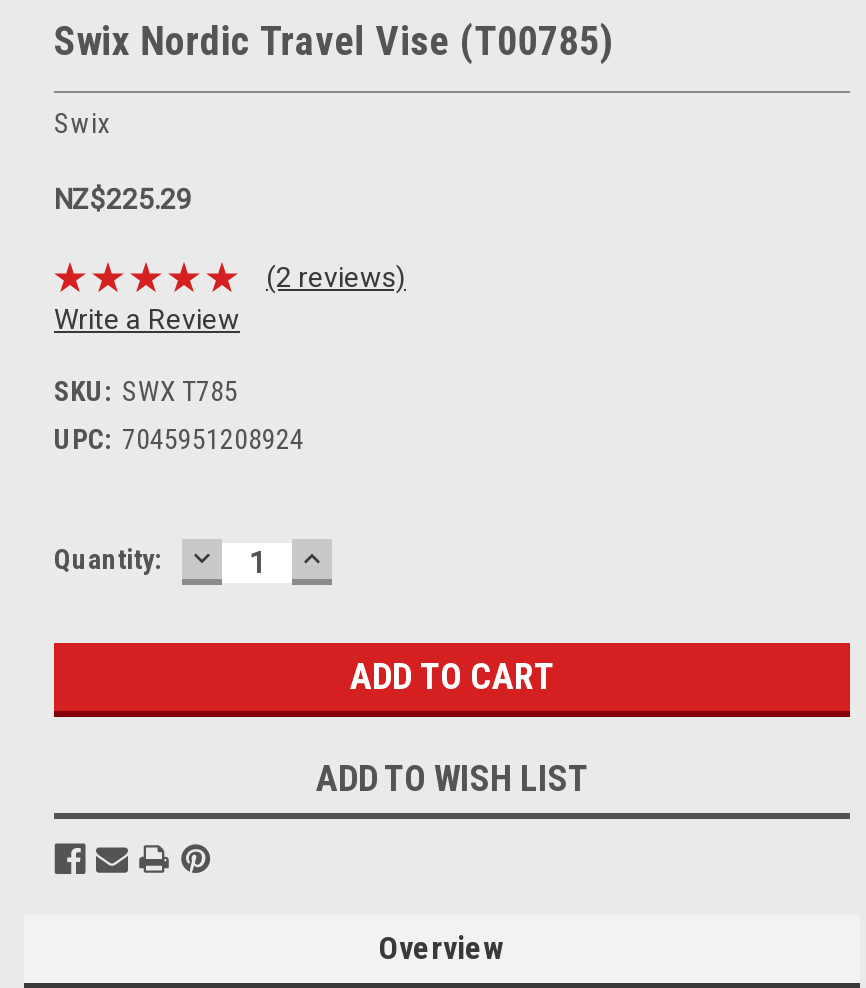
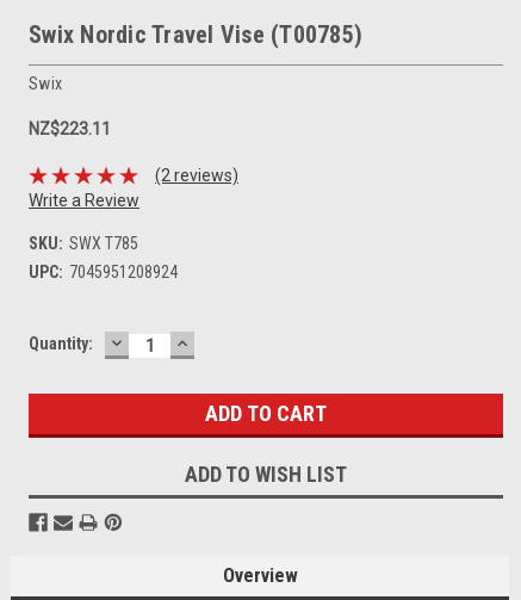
[54,183,192,215] NZ$225.29 -> [29,120,111,139] NZ$223.11

